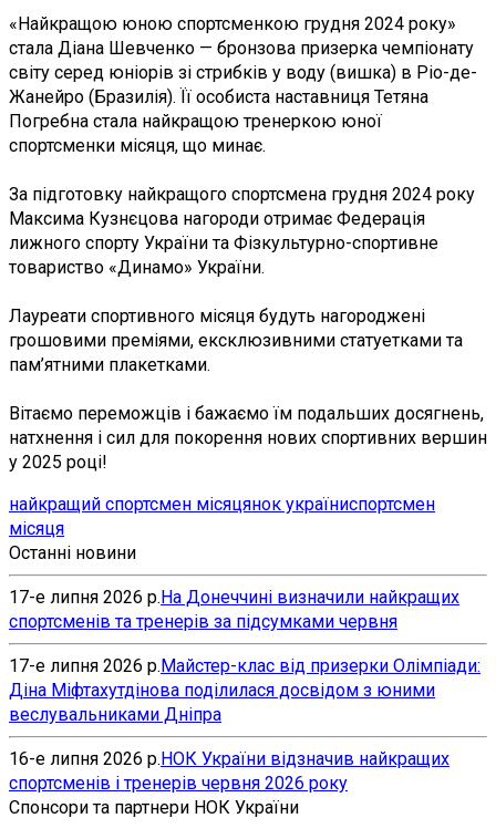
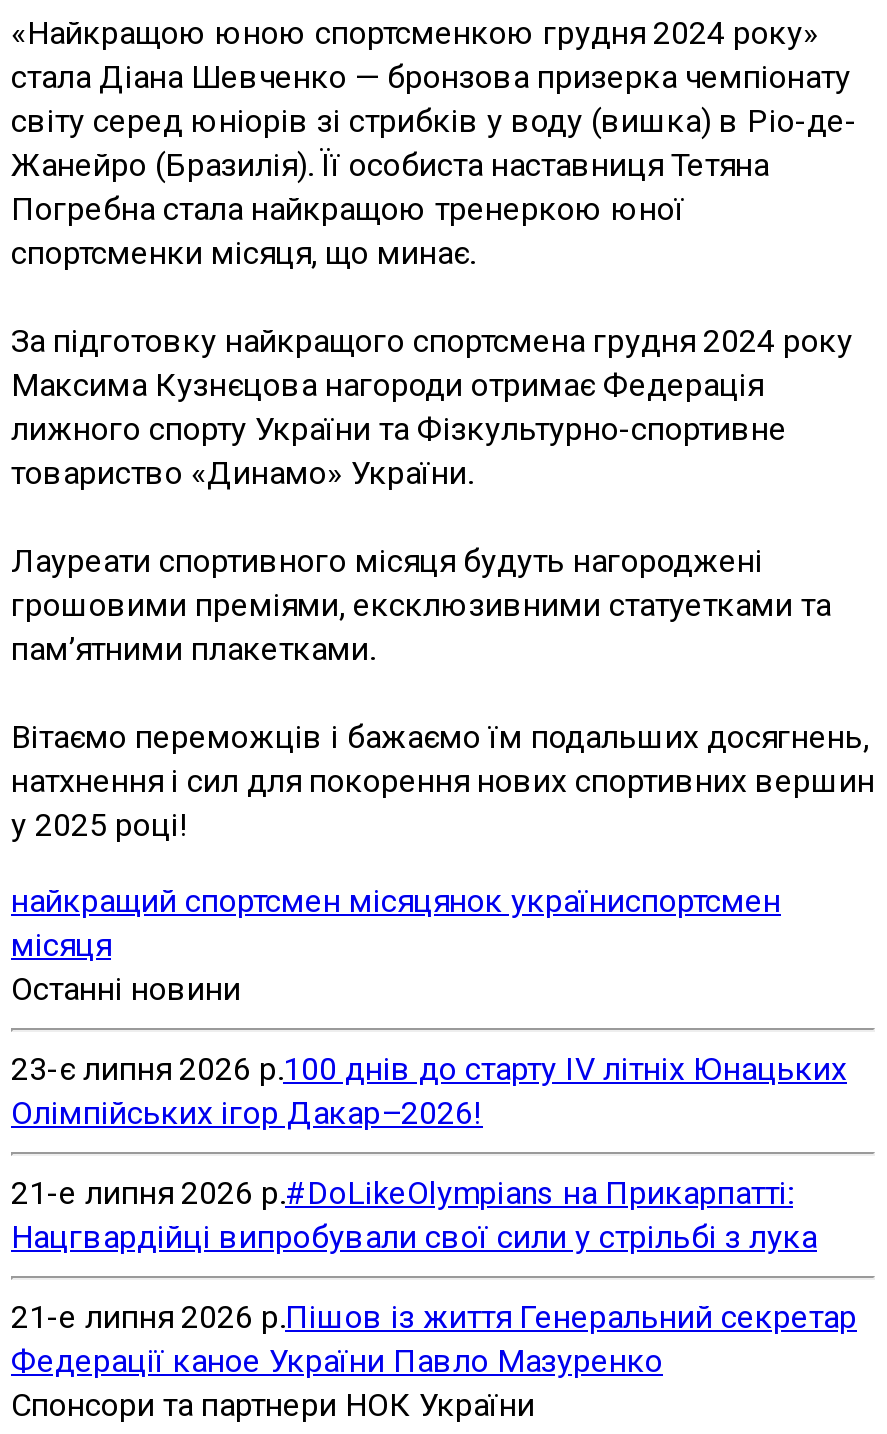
[9,586,459,632] 17-е липня 2026 р.На Донеччині визначили найкращих | спортсменів та тренерів за підсумками червня -> [11,1050,847,1132] 23-є липня 2026 р.100 днів до старту IV літніх Юнацьких | Олімпійських ігор Дакар–2026!
[9,655,480,725] 17-е липня 2026 р. Майстер-клас від призерки Олімпіади: | Діна Міфтахутдінова поділилася досвідом з юними | веслувальниками Дніпра -> [11,1174,817,1256] 21-е липня 2026 р.#DoLikeOlympians на Прикарпатті: | Нацгвардійці випробували свої сили у стрільбі з лука
[9,748,449,793] 16-е липня 2026 р.НОК України відзначив найкращих | спортсменів і тренерів червня 2026 року -> [11,1298,857,1380] 21-е липня 2026 р.Пішов із життя Генеральний секретар | Федерації каное України Павло Мазуренко

